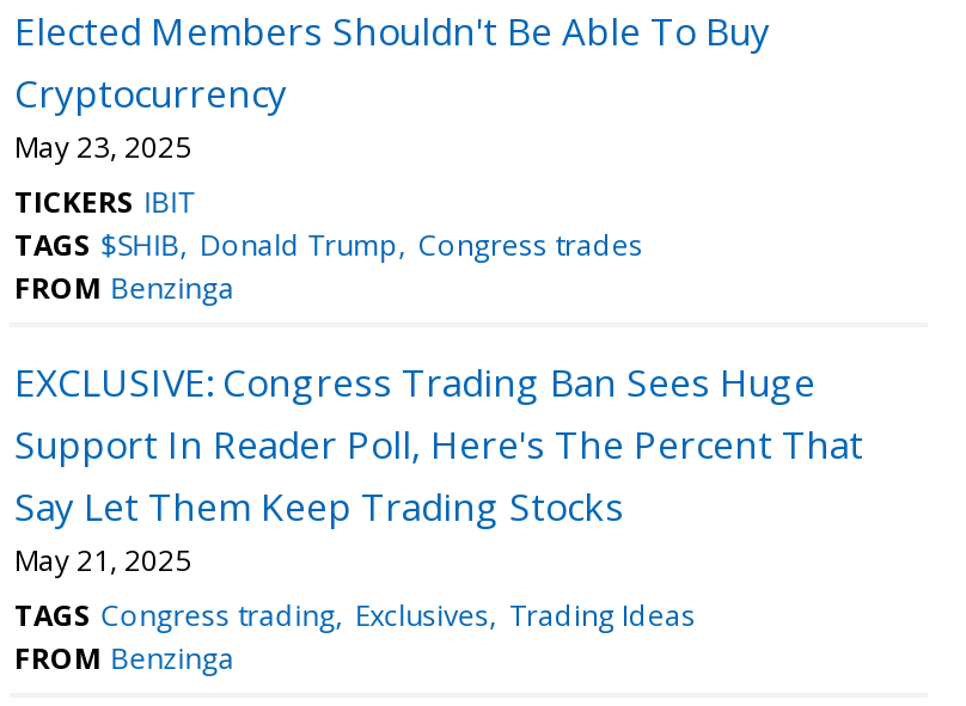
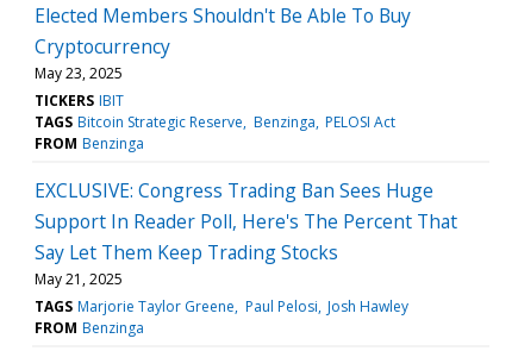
[14,224,643,265] TAGS $SHIB Donald Trump Congress trades -> [35,112,395,132] TAGS Bitcoin Strategic Reserve Benzinga PELOSI Act
[14,594,696,635] TAGS Congress trading Exclusives Trading Ideas -> [35,296,408,316] TAGS Marjorie Taylor Greene Paul Pelosi Josh Hawley

